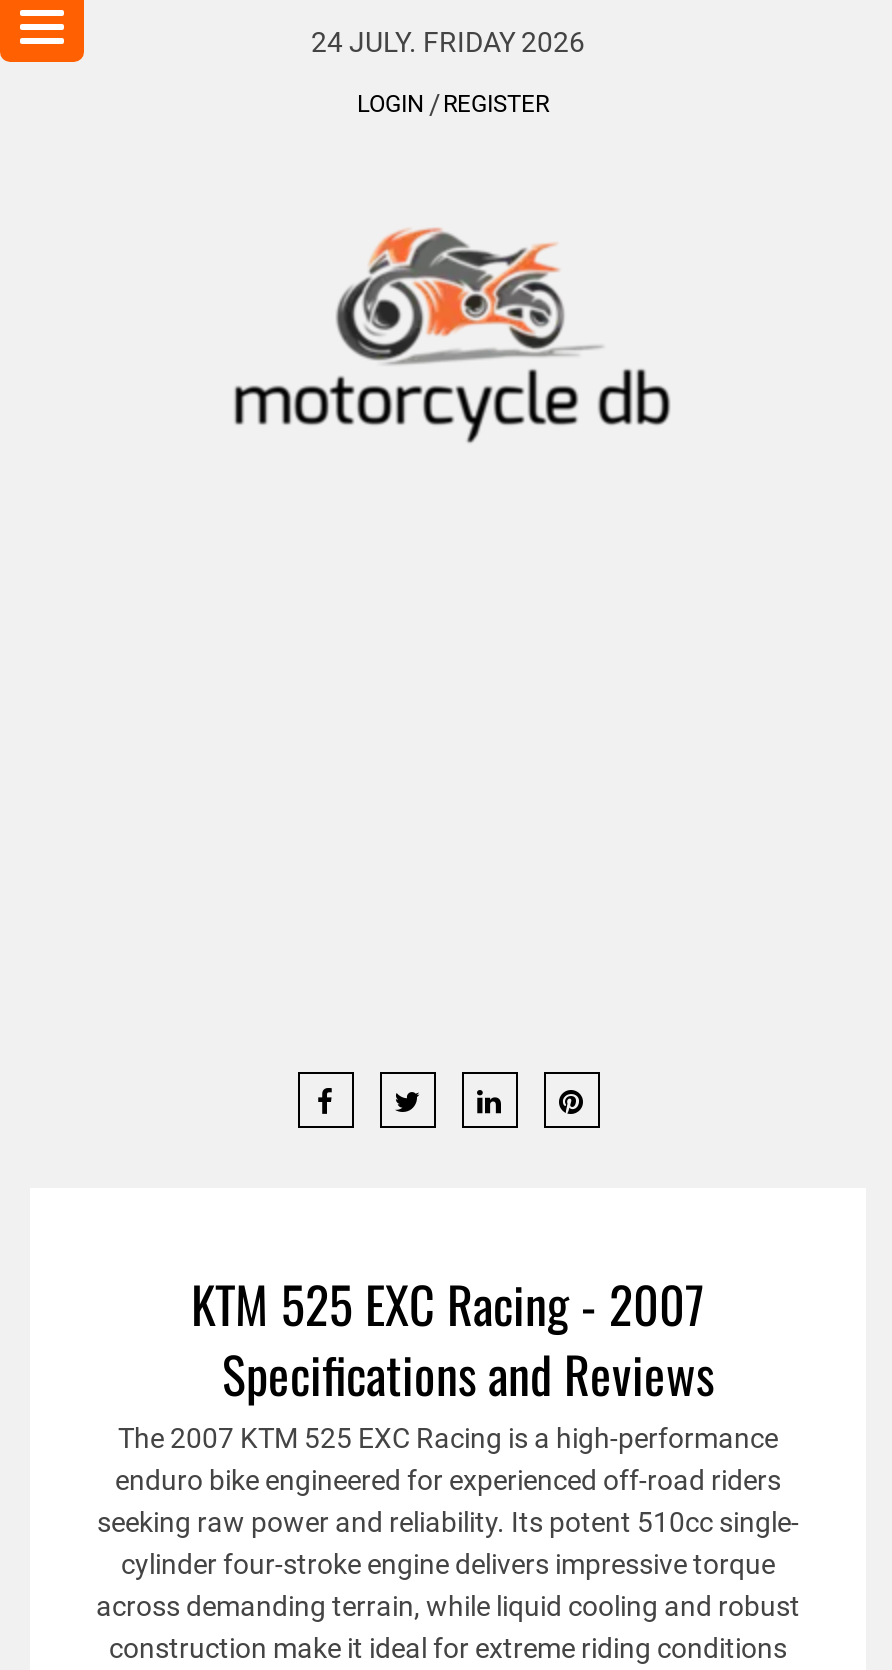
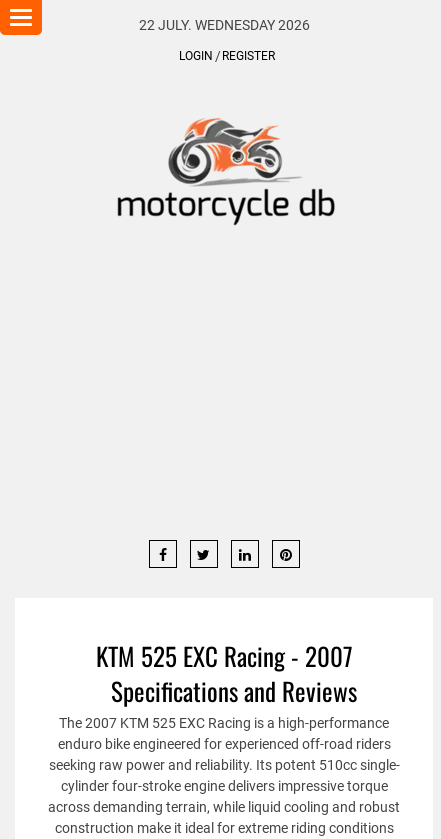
[311,26,585,58] 24 JULY. FRIDAY 2026 -> [138,17,309,33] 22 JULY. WEDNESDAY 2026

